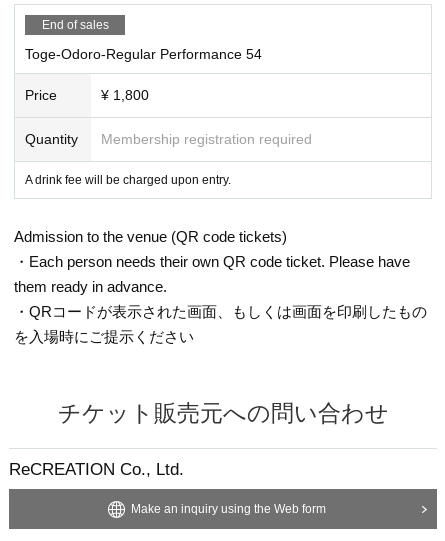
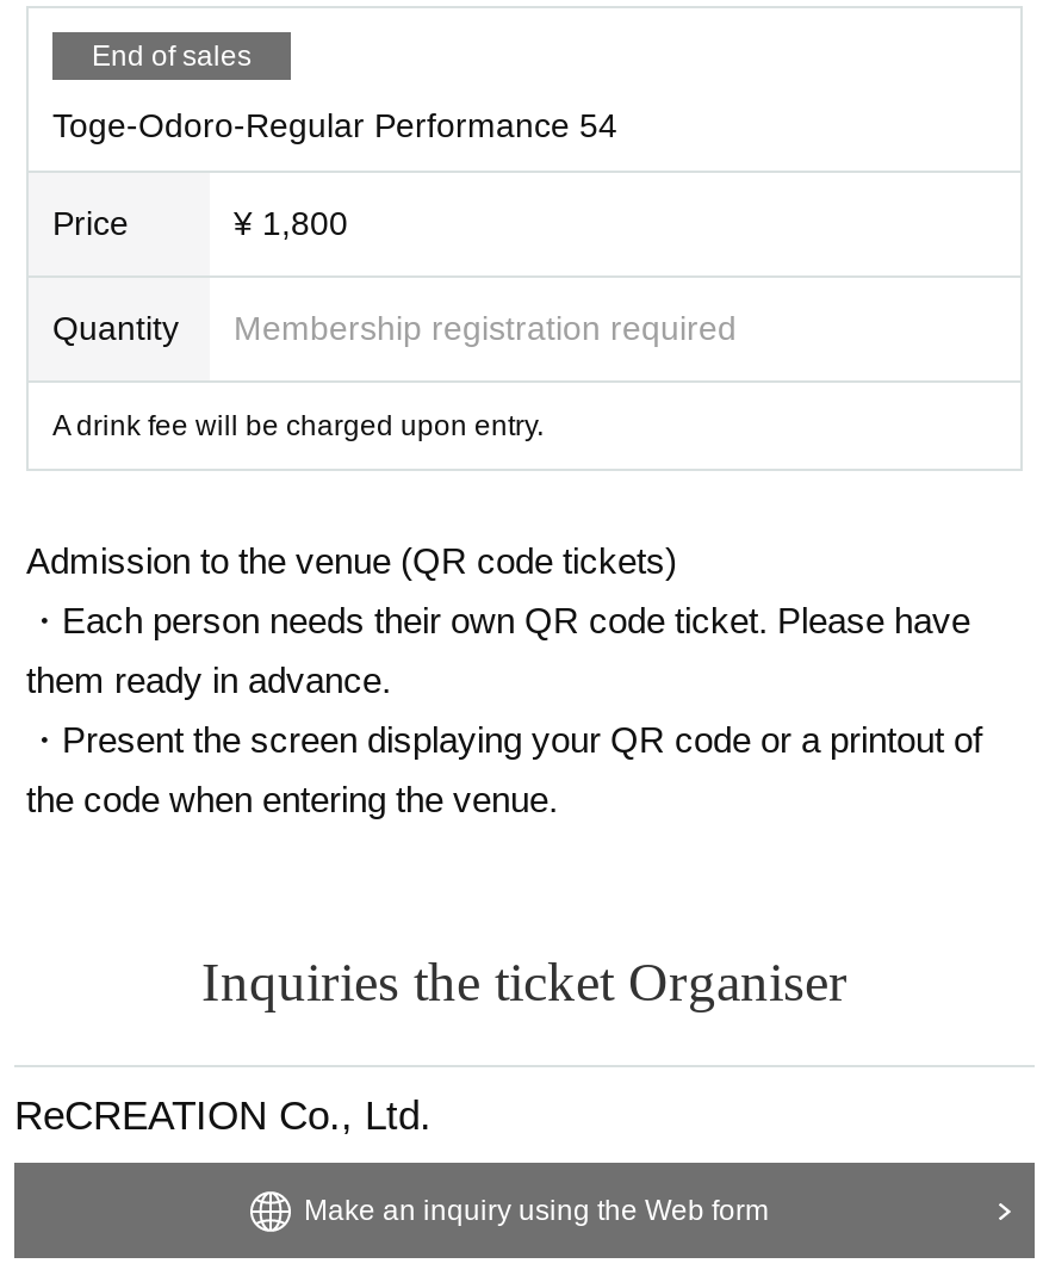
[14,303,427,320] ・QRコードが表示された画面、もしくは画面を印刷したもの -> [26,718,982,759] ・Present the screen displaying your QR code or a printout of
[14,328,194,345] を入場時にご提示ください -> [26,778,558,818] the code when entering the venue.
[57,401,388,426] チケット販売元への問い合わせ -> [201,952,848,1012] Inquiries the ticket Organiser

